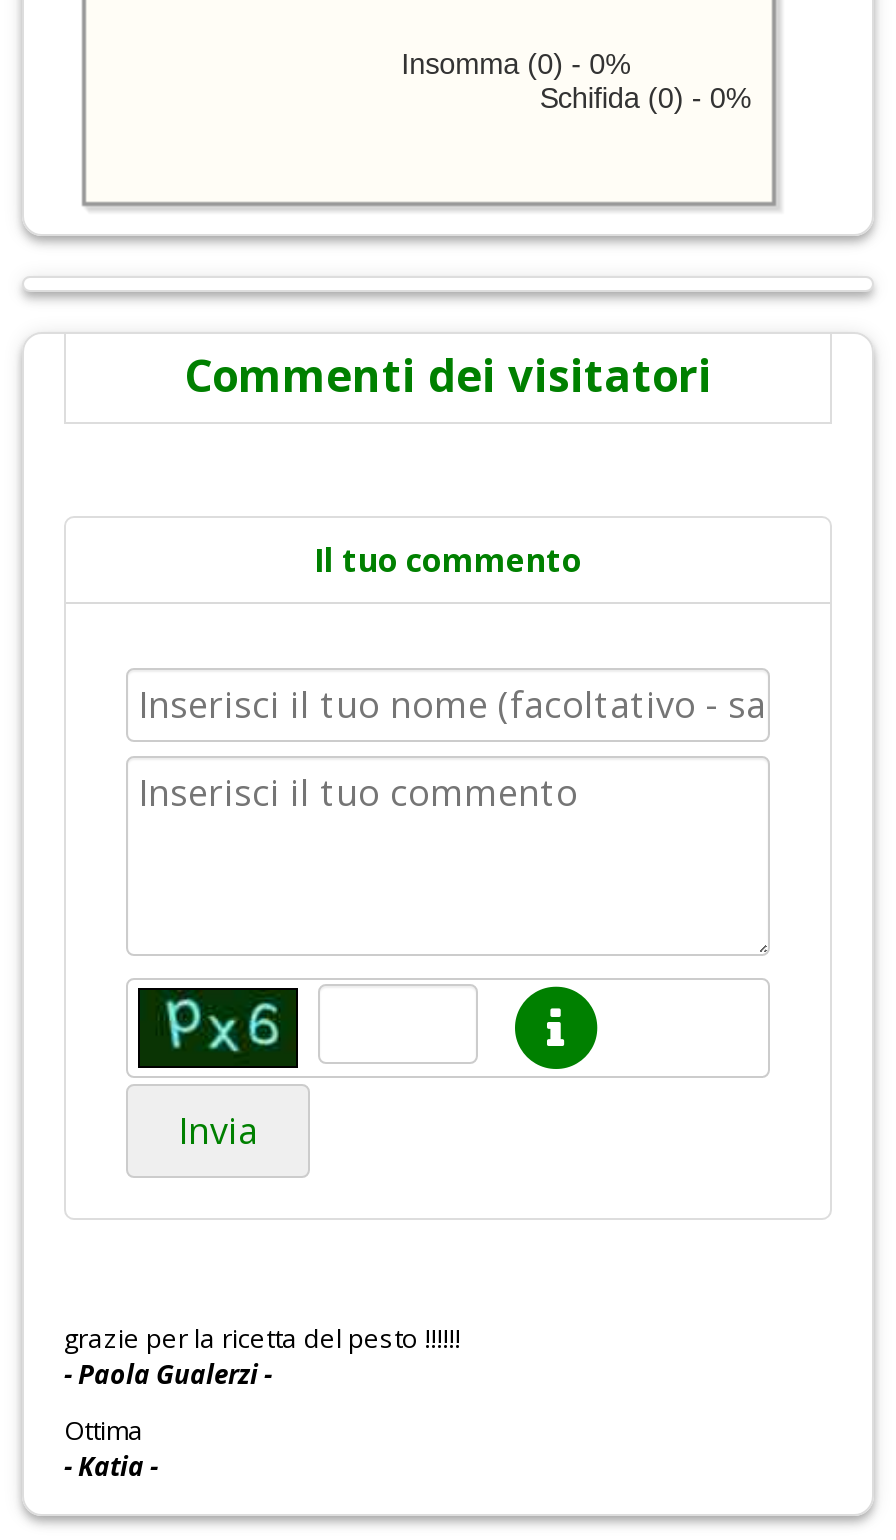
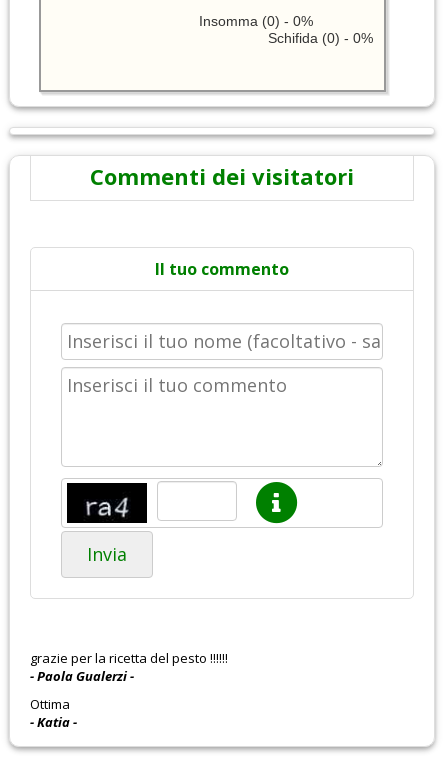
[140,990,296,1066] [image] -> [68,484,146,522] [image]

